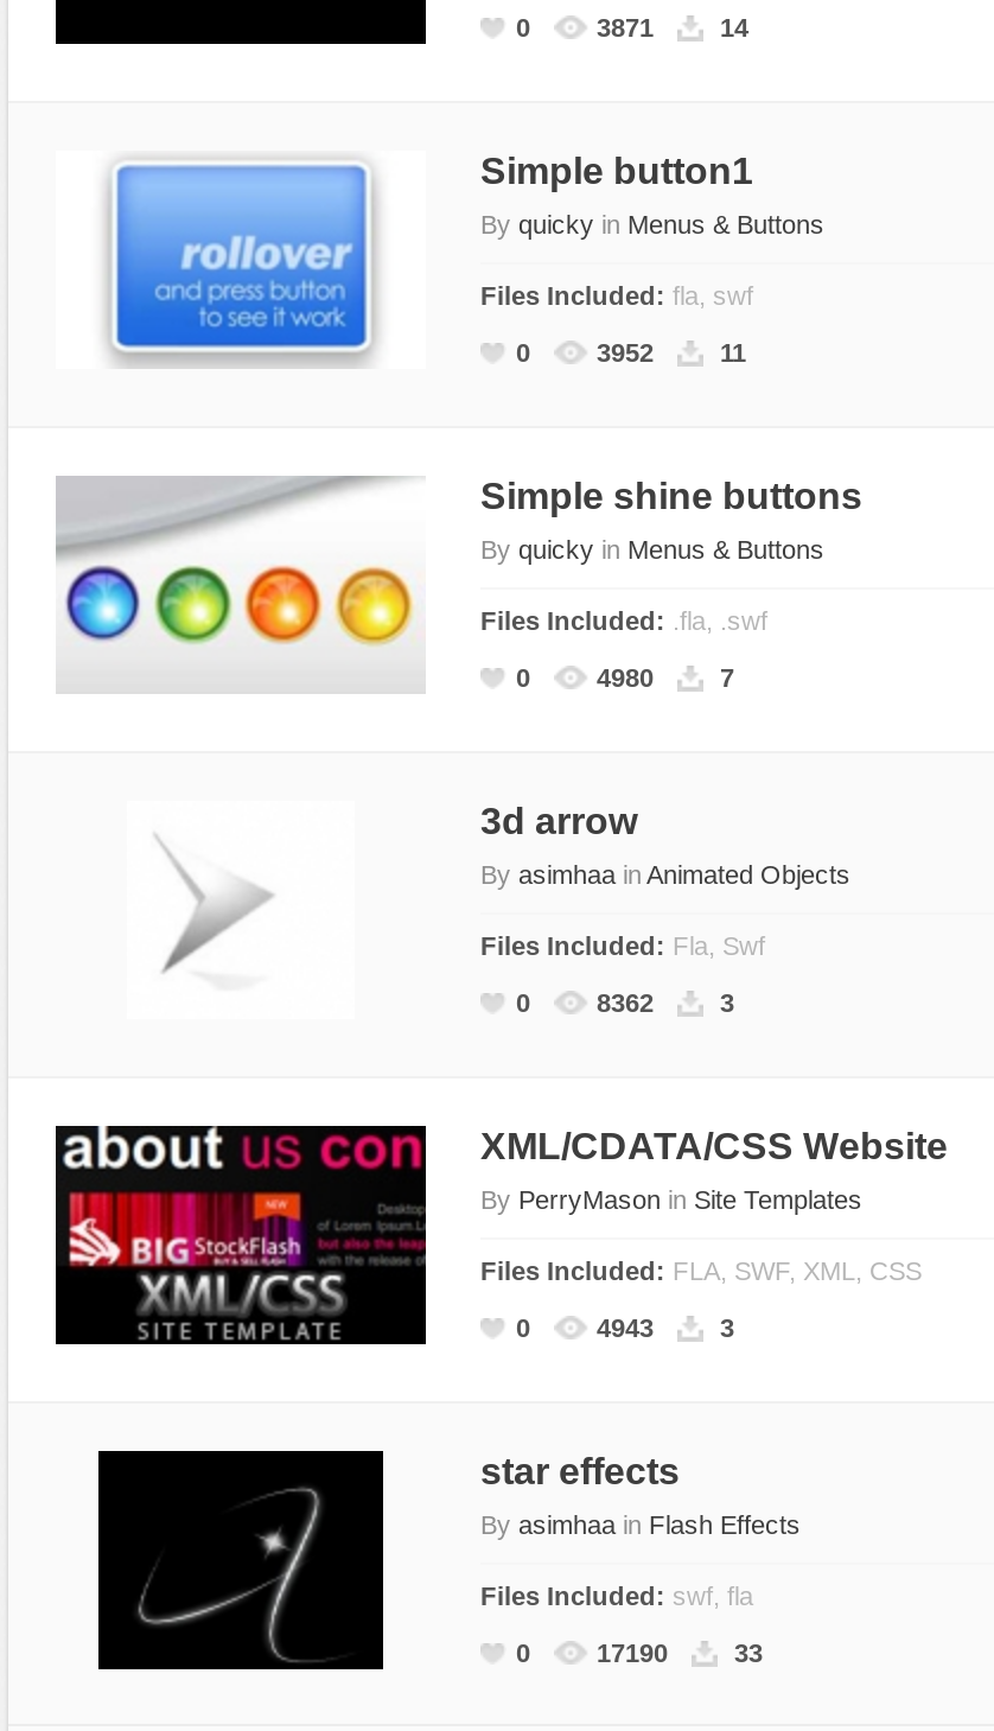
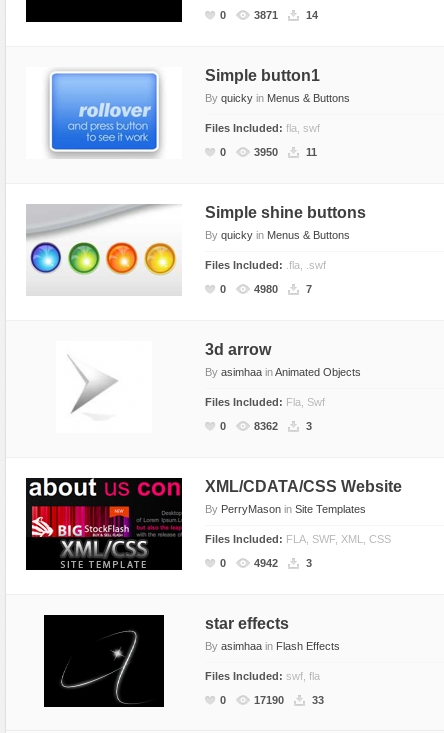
[597,338,654,367] 3952 -> [254,146,278,158] 3950
[597,1313,654,1342] 4943 -> [254,557,278,569] 4942

